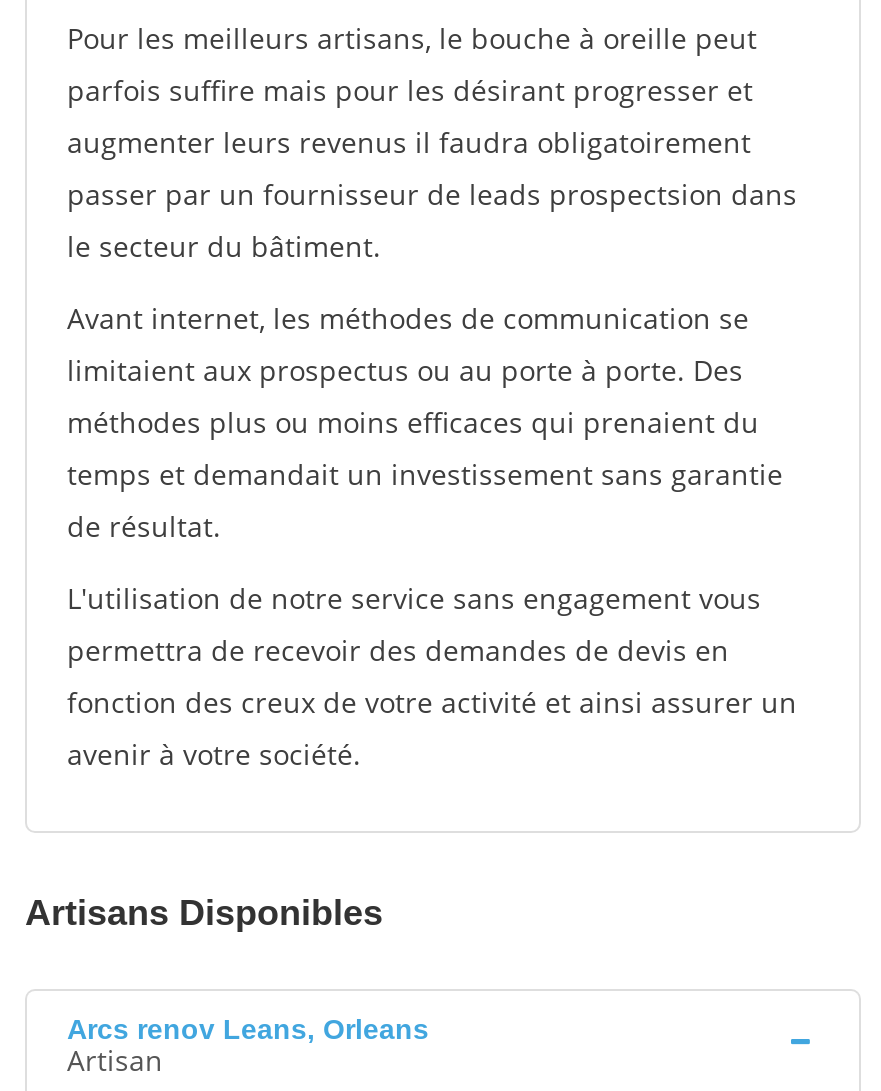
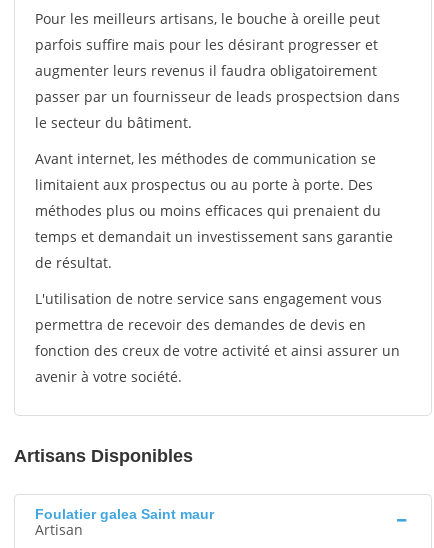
[67,1013,429,1045] Arcs renov Leans, Orleans -> [35,506,214,522] Foulatier galea Saint maur

